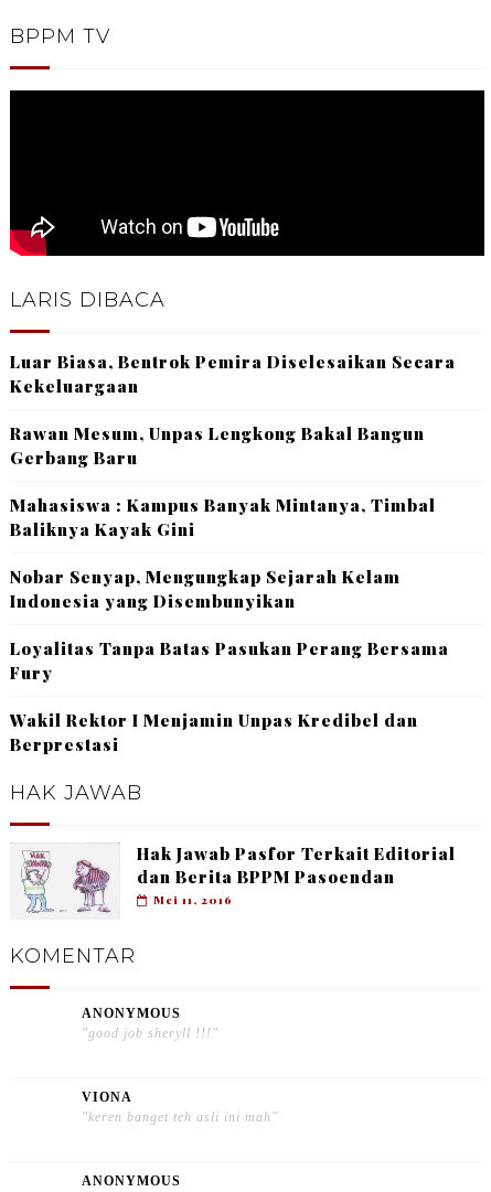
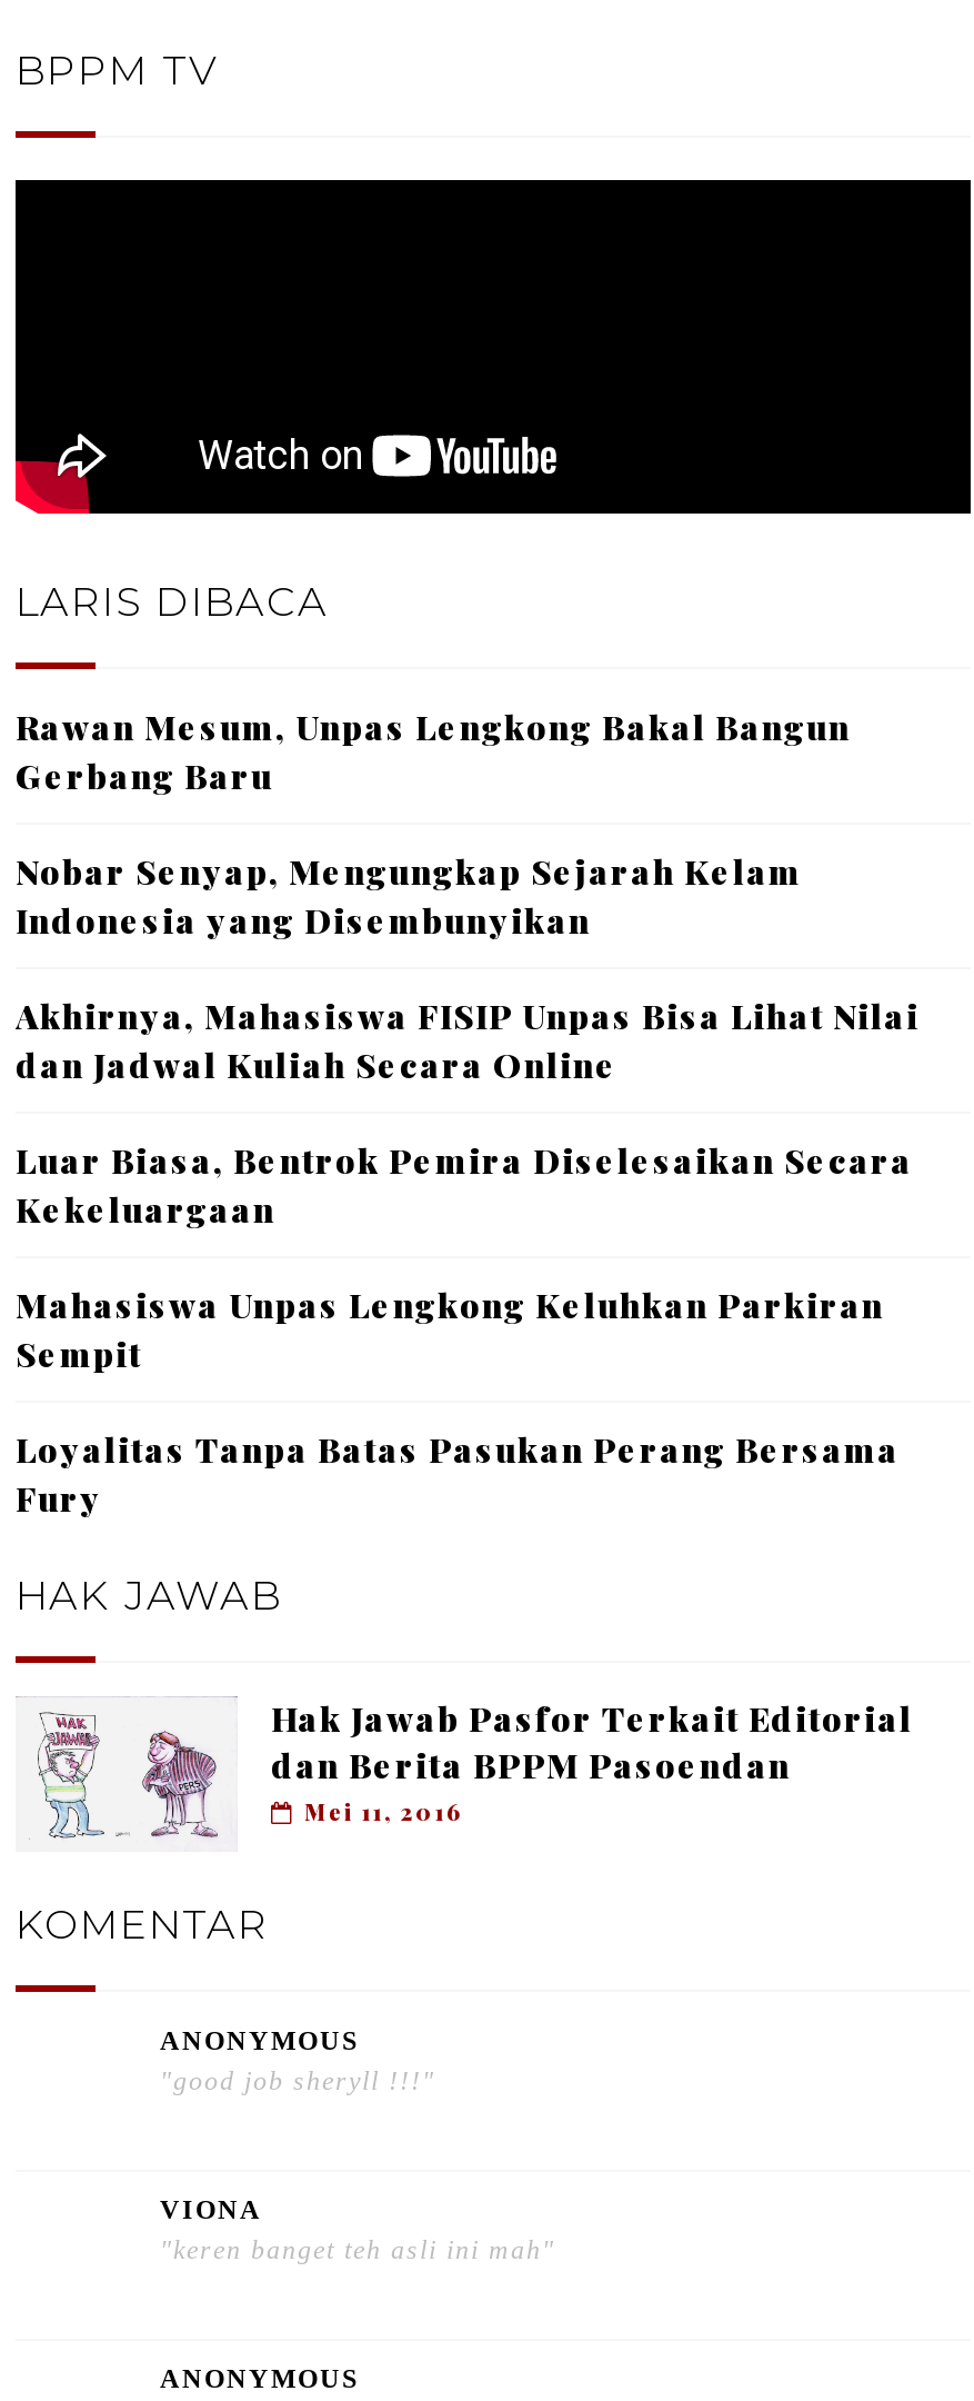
none -> [16,995,920,1088] Akhirnya, Mahasiswa FISIP Unpas Bisa Lihat Nilai | dan Jadwal Kuliah Secara Online
moved [10,351,456,397] -> [16,1139,913,1233]: Luar Biasa, Bentrok Pemira Diselesaikan Secara | Kekeluargaan
moved [10,423,425,469] -> [16,706,851,799]: Rawan Mesum, Unpas Lengkong Bakal Bangun | Gerbang Baru
[10,494,436,541] Mahasiswa : Kampus Banyak Mintanya, Timbal | Baliknya Kayak Gini -> [16,1284,884,1377] Mahasiswa Unpas Lengkong Keluhkan Parkiran | Sempit
moved [10,566,401,612] -> [16,850,802,944]: Nobar Senyap, Mengungkap Sejarah Kelam | Indonesia yang Disembunyikan
moved [10,638,449,684] -> [16,1428,900,1522]: Loyalitas Tanpa Batas Pasukan Perang Bersama | Fury
[10,709,418,756] Wakil Rektor I Menjamin Unpas Kredibel dan | Berprestasi -> none

